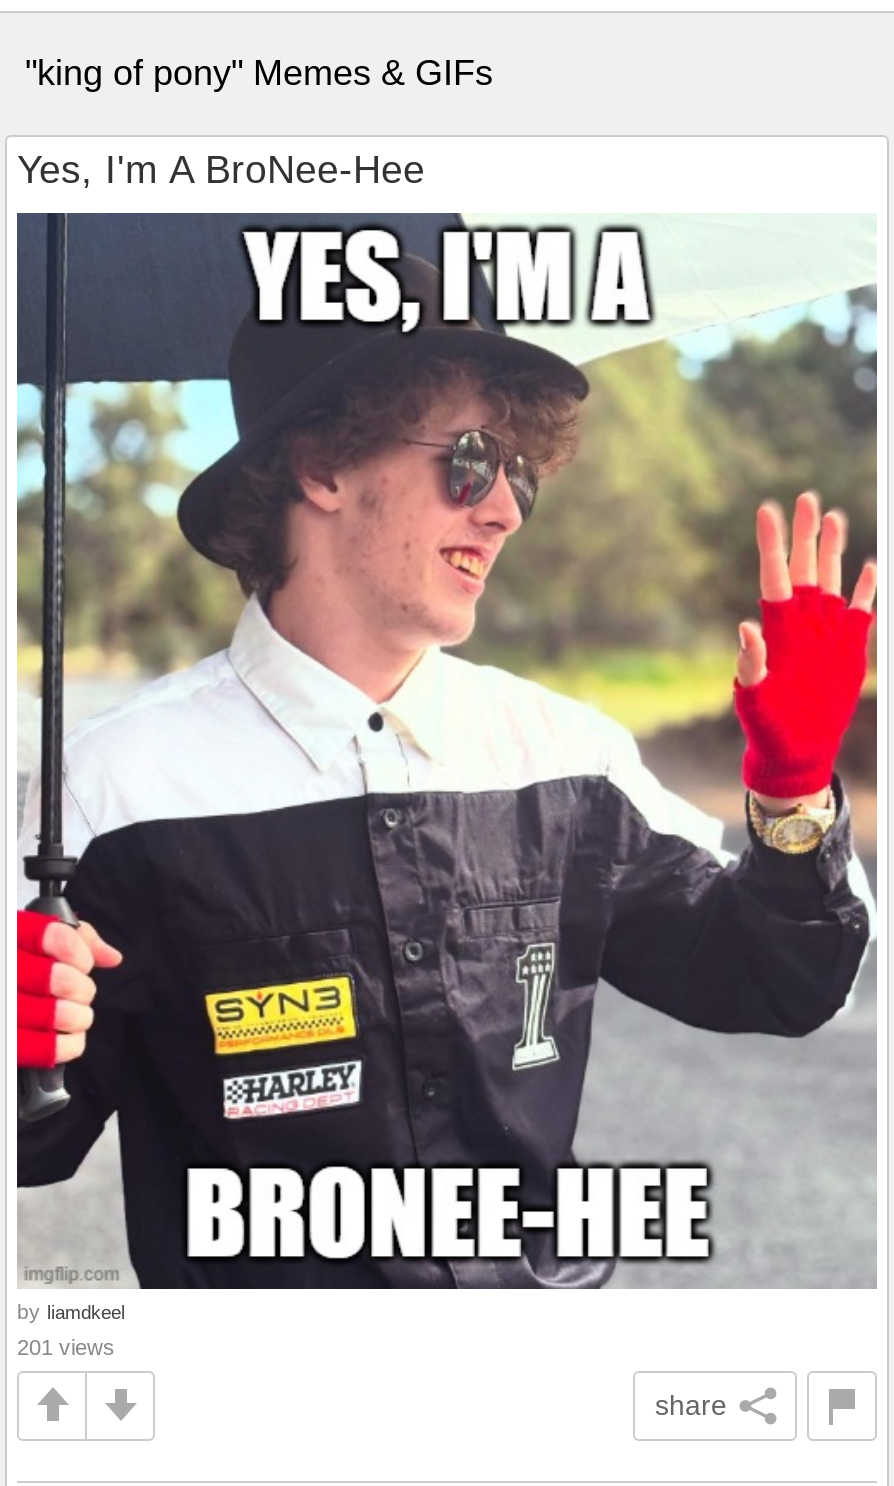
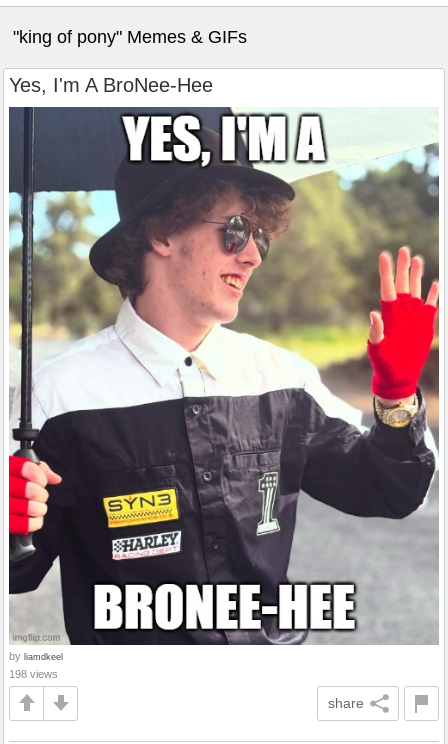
[17,1334,115,1358] 201 views -> [9,667,58,679] 198 views

